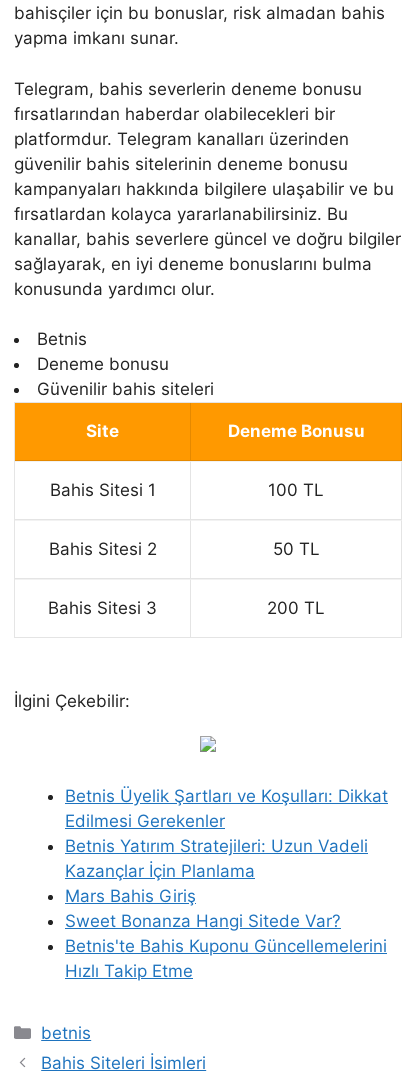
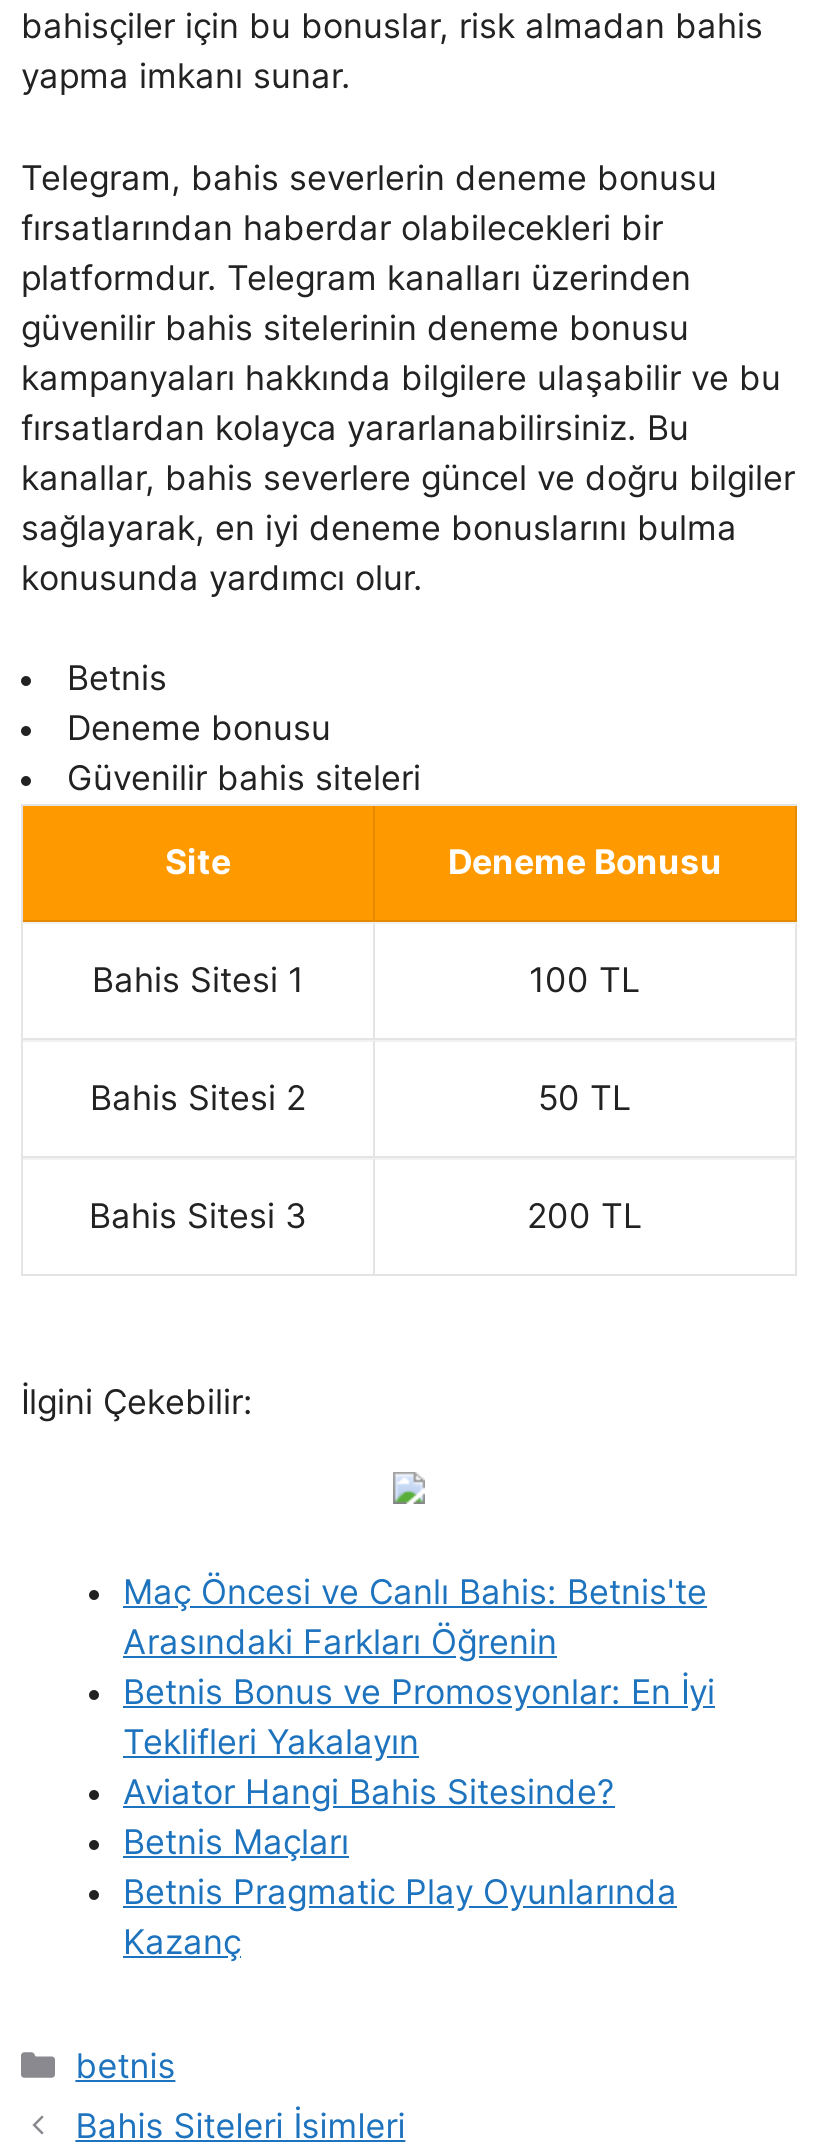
[65,786,388,981] Betnis Üyelik Şartları ve Koşulları: Dikkat | Edilmesi Gerekenler | Betnis Yatırım Stratejileri: Uzun Vadeli | Kazançlar İçin Planlama | Mars Bahis Giriş | Sweet Bonanza Hangi Sitede Var? | Betnis'te Bahis Kuponu Güncellemelerini | Hızlı Takip Etme -> [123,1572,715,1962] Maç Öncesi ve Canlı Bahis: Betnis'te | Arasındaki Farkları Öğrenin | Betnis Bonus ve Promosyonlar: En İyi | Teklifleri Yakalayın | Aviator Hangi Bahis Sitesinde? | Betnis Maçları | Betnis Pragmatic Play Oyunlarında | Kazanç

